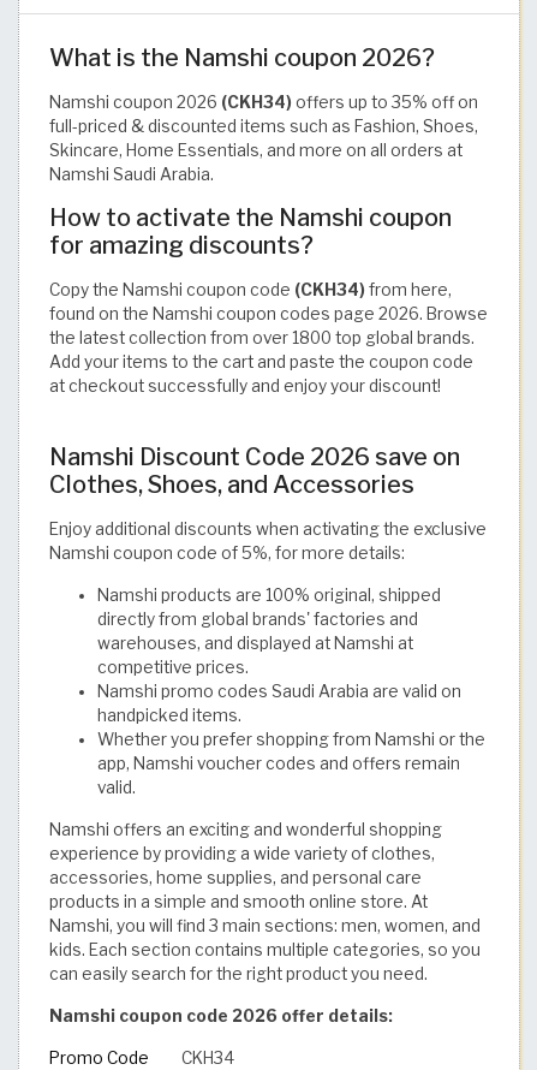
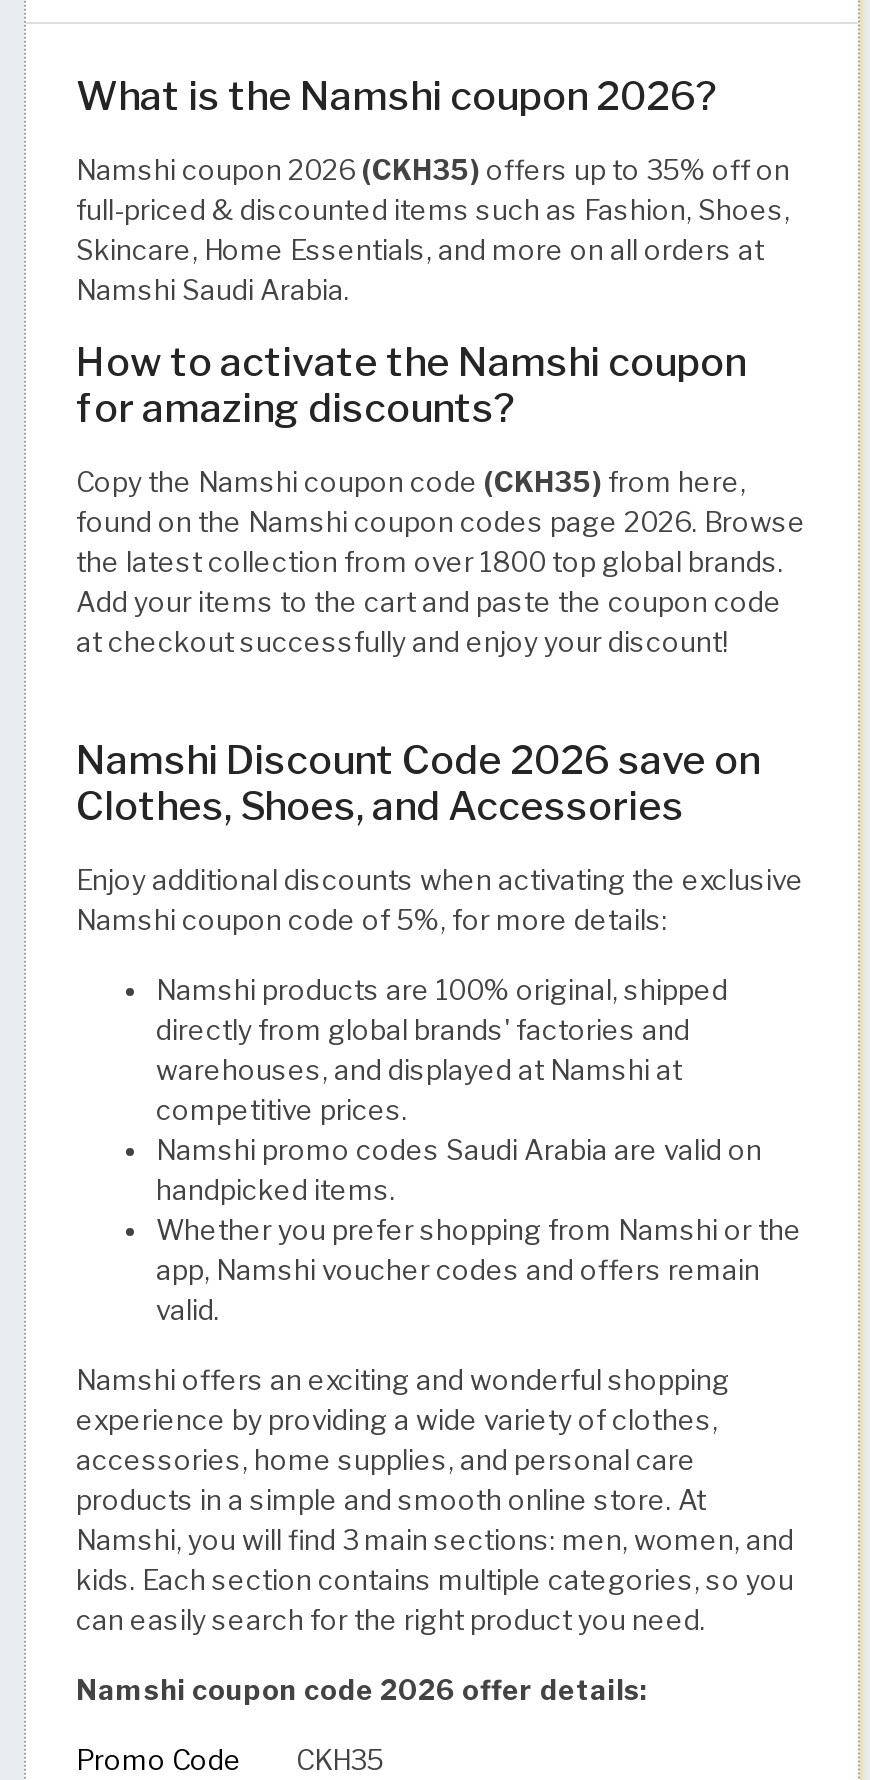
[49,92,478,111] Namshi coupon 2026 (CKH34) offers up to 35% off on -> [76,153,790,185] Namshi coupon 2026 (CKH35) offers up to 35% off on
[49,280,452,299] Copy the Namshi coupon code (CKH34) from here, -> [76,465,746,497] Copy the Namshi coupon code (CKH35) from here,
[49,1048,234,1067] Promo Code CKH34 -> [76,1743,384,1775] Promo Code CKH35

